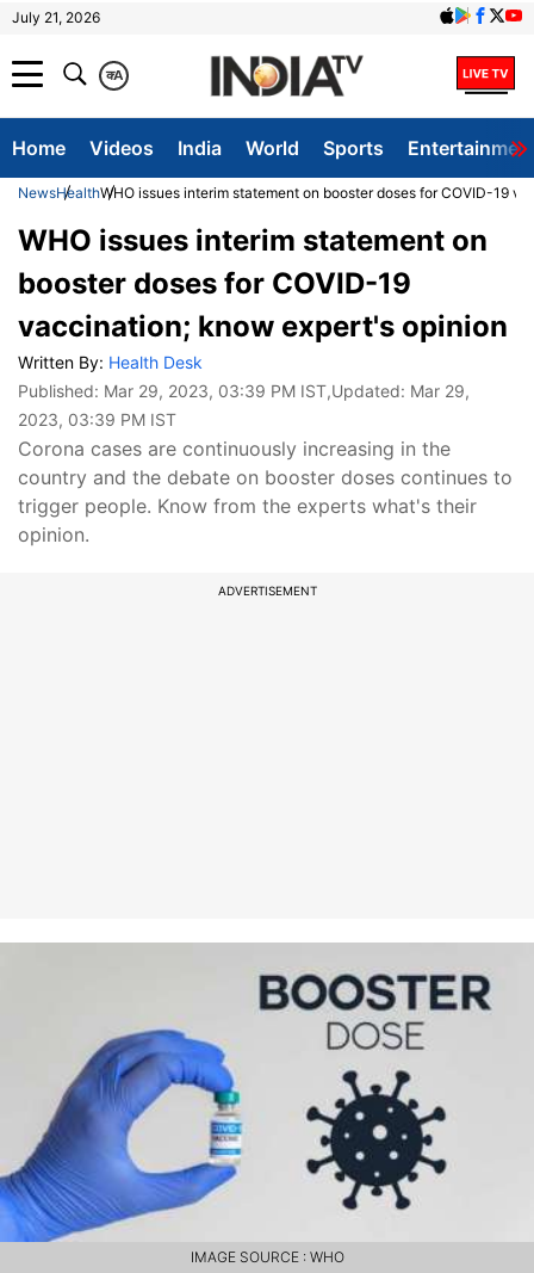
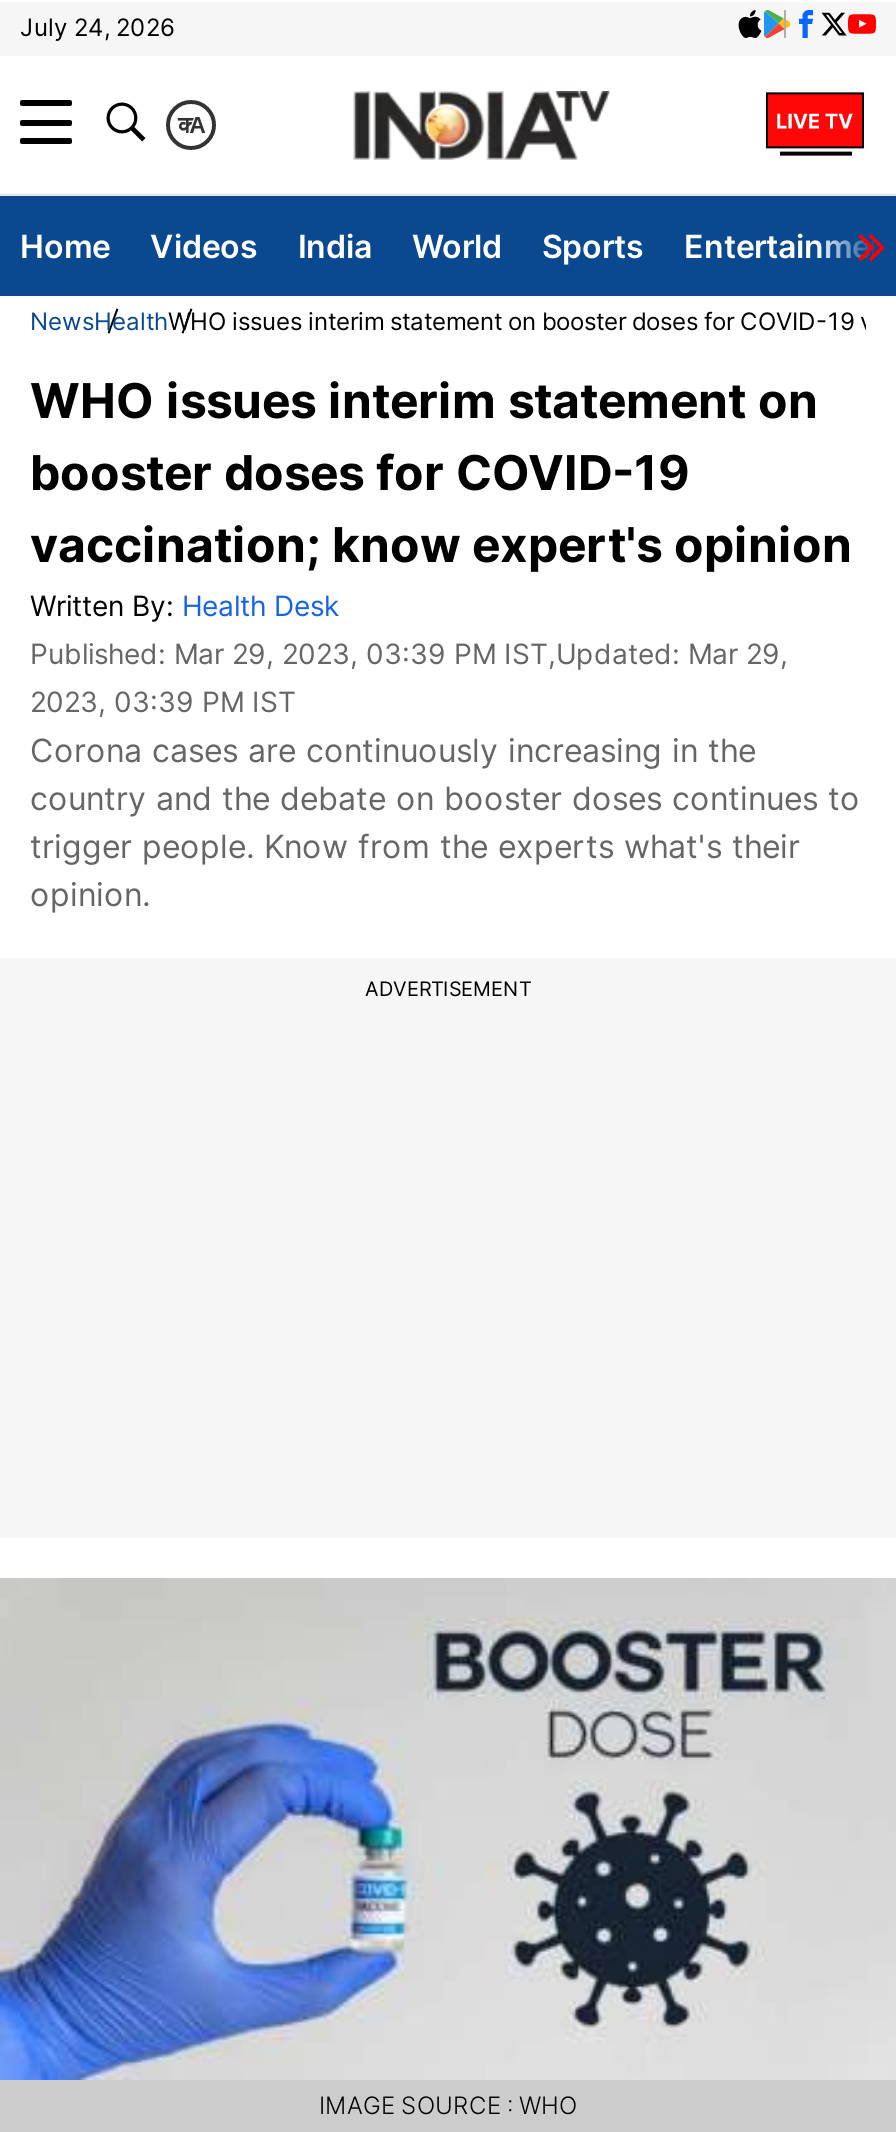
[12,8,100,26] July 21, 2026 -> [20,12,174,42] July 24, 2026

